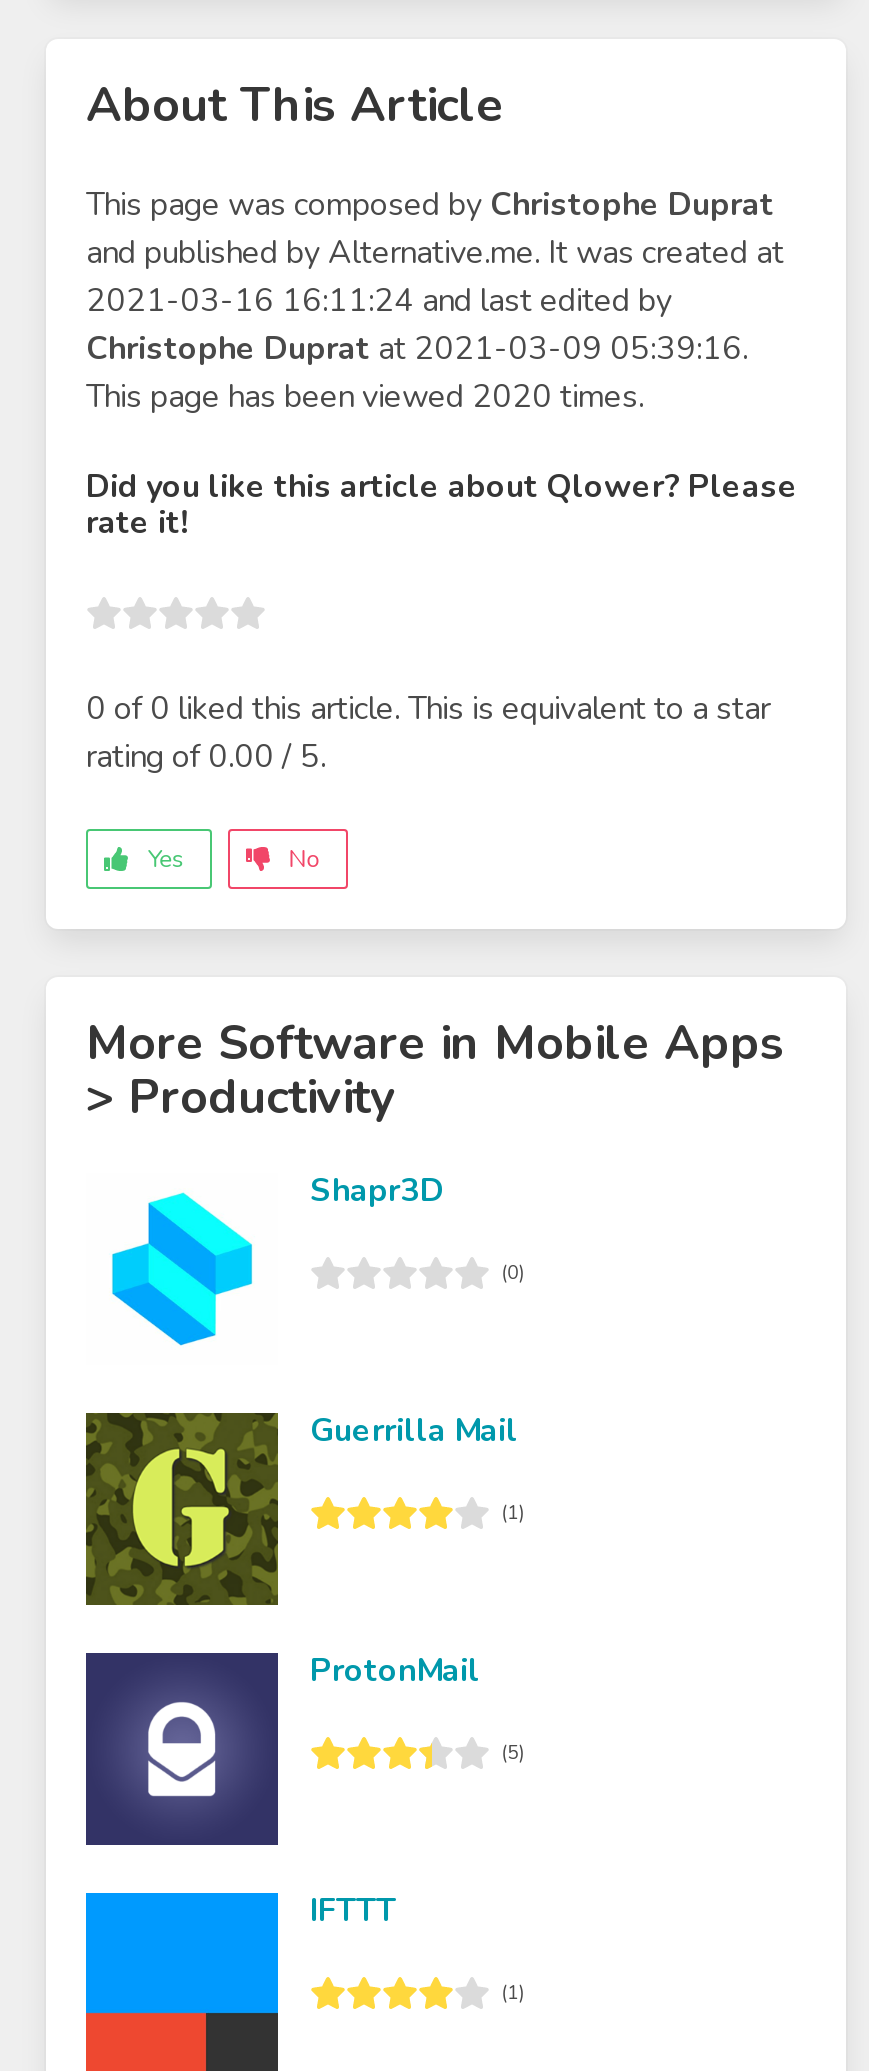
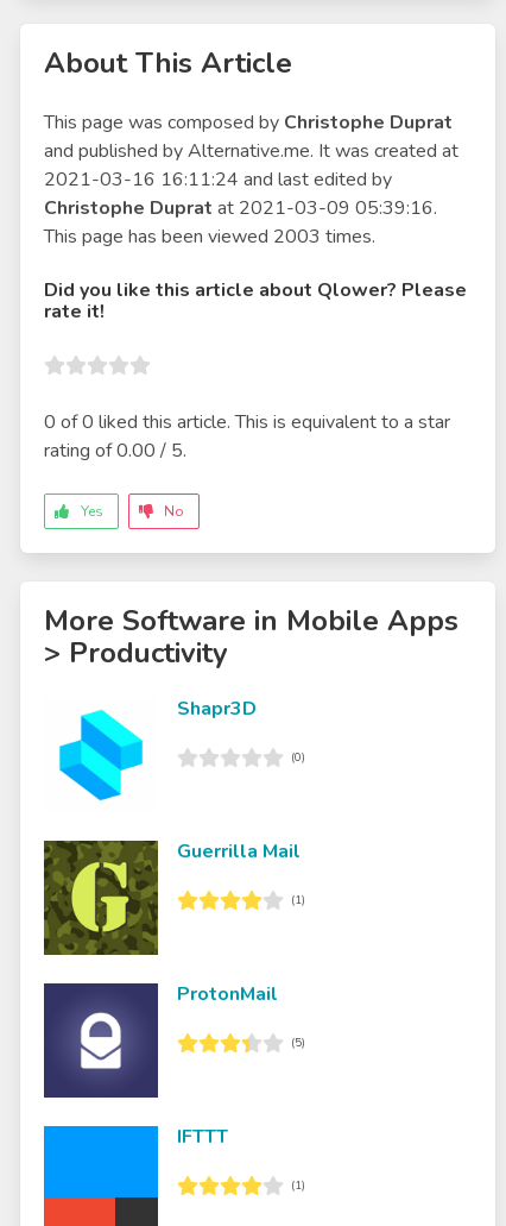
[86,375,644,419] This page has been viewed 2020 times. -> [44,224,375,250] This page has been viewed 2003 times.

